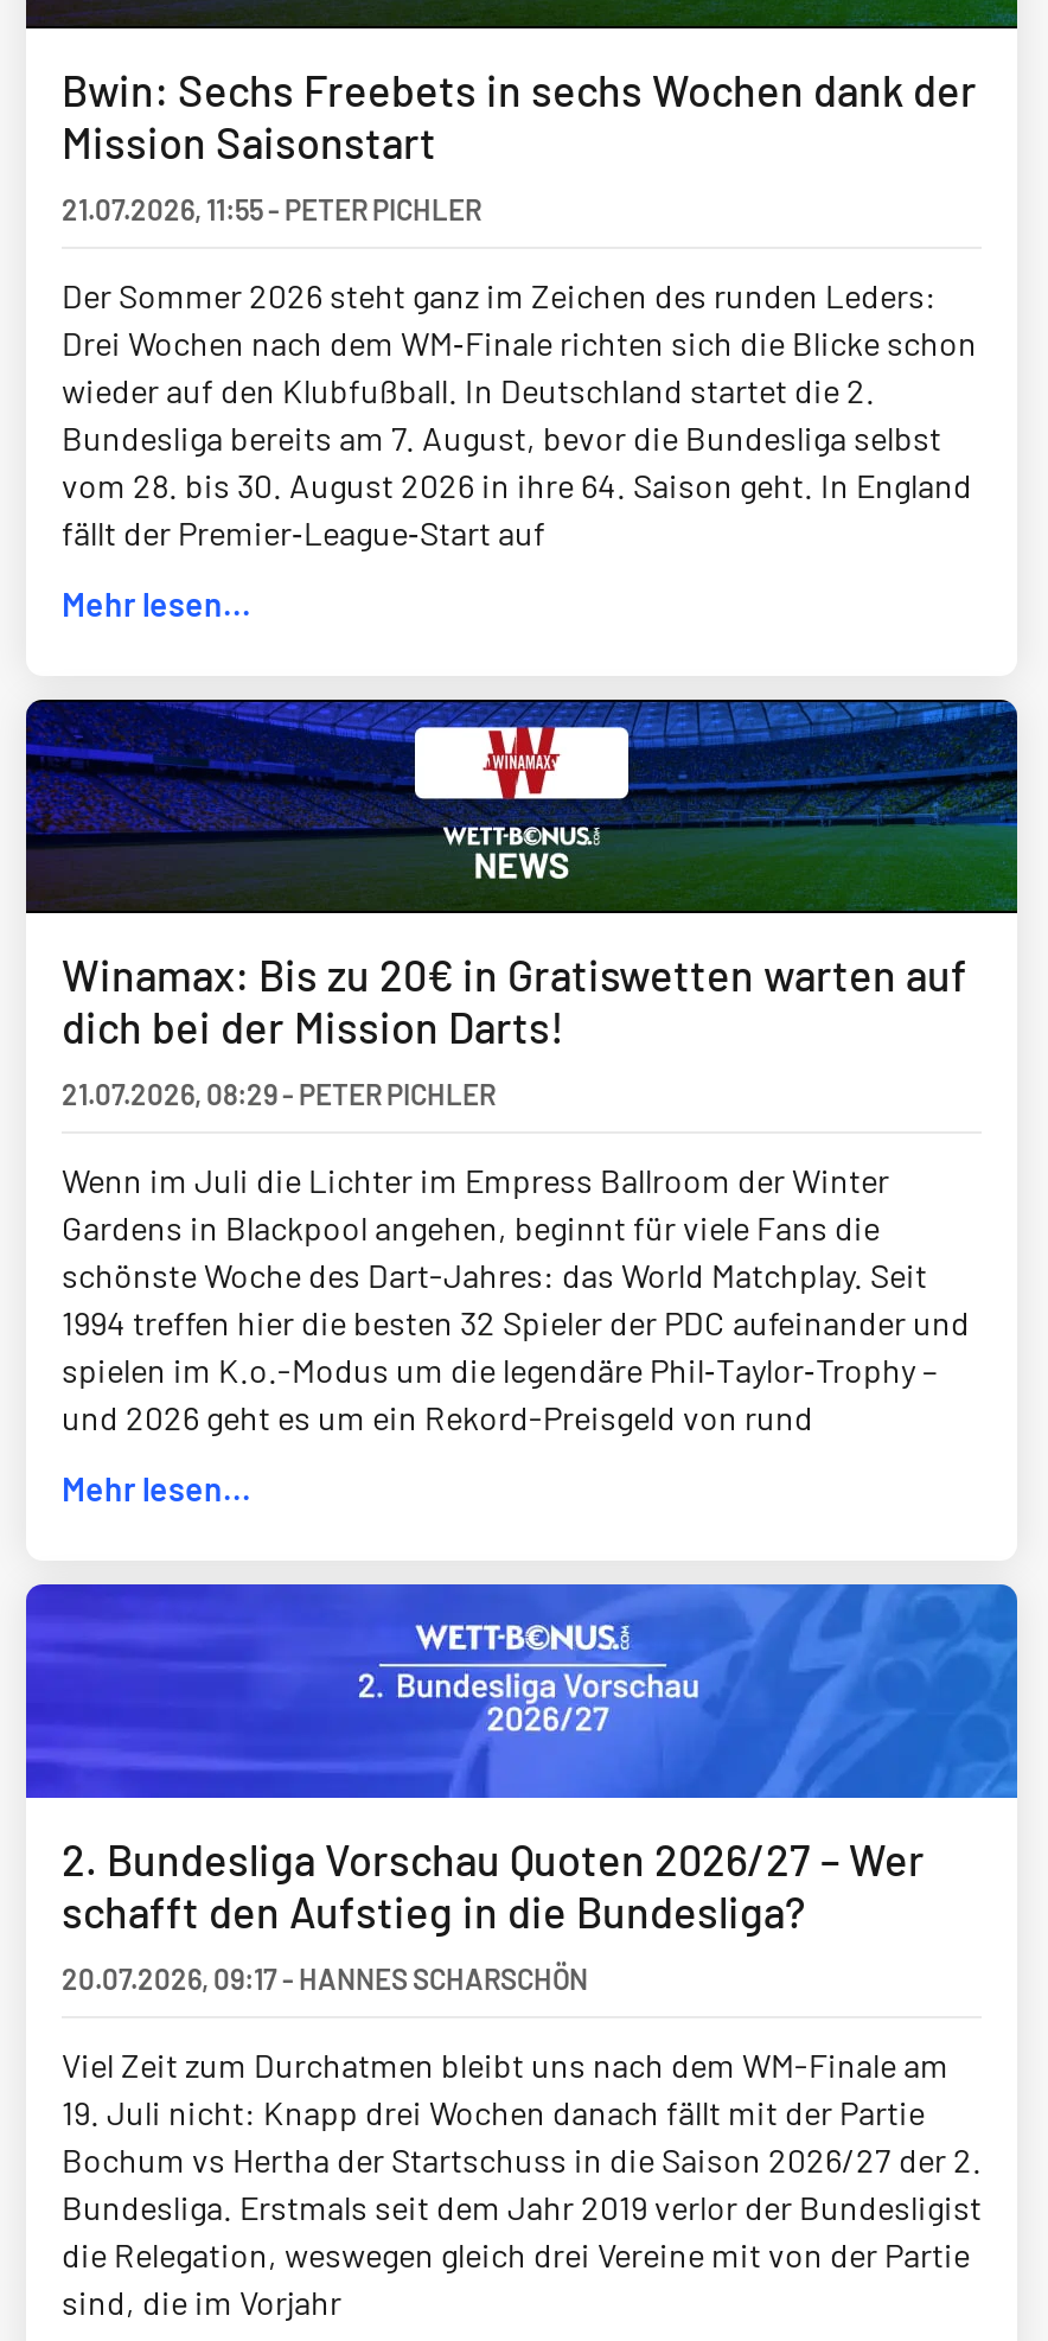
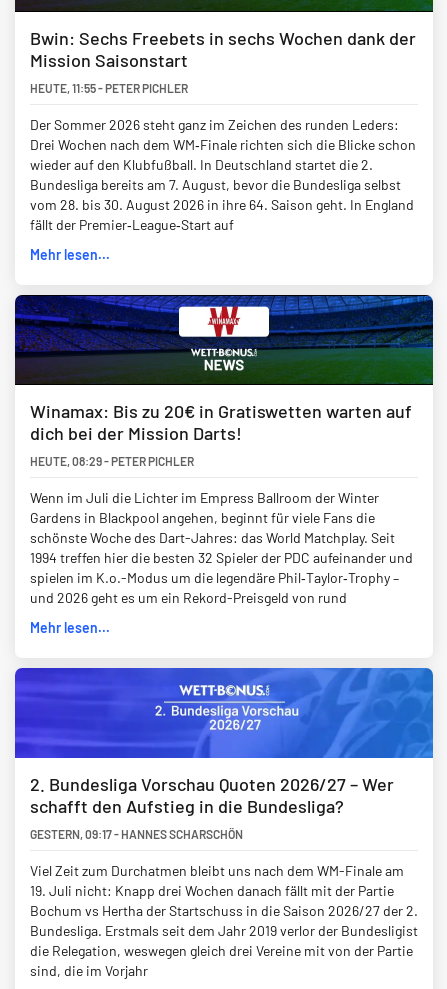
[62,192,481,225] 21.07.2026, 11:55 - PETER PICHLER -> [30,81,188,95] HEUTE, 11:55 - PETER PICHLER
[62,1077,496,1110] 21.07.2026, 08:29 - PETER PICHLER -> [30,454,194,468] HEUTE, 08:29 - PETER PICHLER
[62,1962,588,1995] 20.07.2026, 09:17 - HANNES SCHARSCHÖN -> [30,827,243,841] GESTERN, 09:17 - HANNES SCHARSCHÖN

